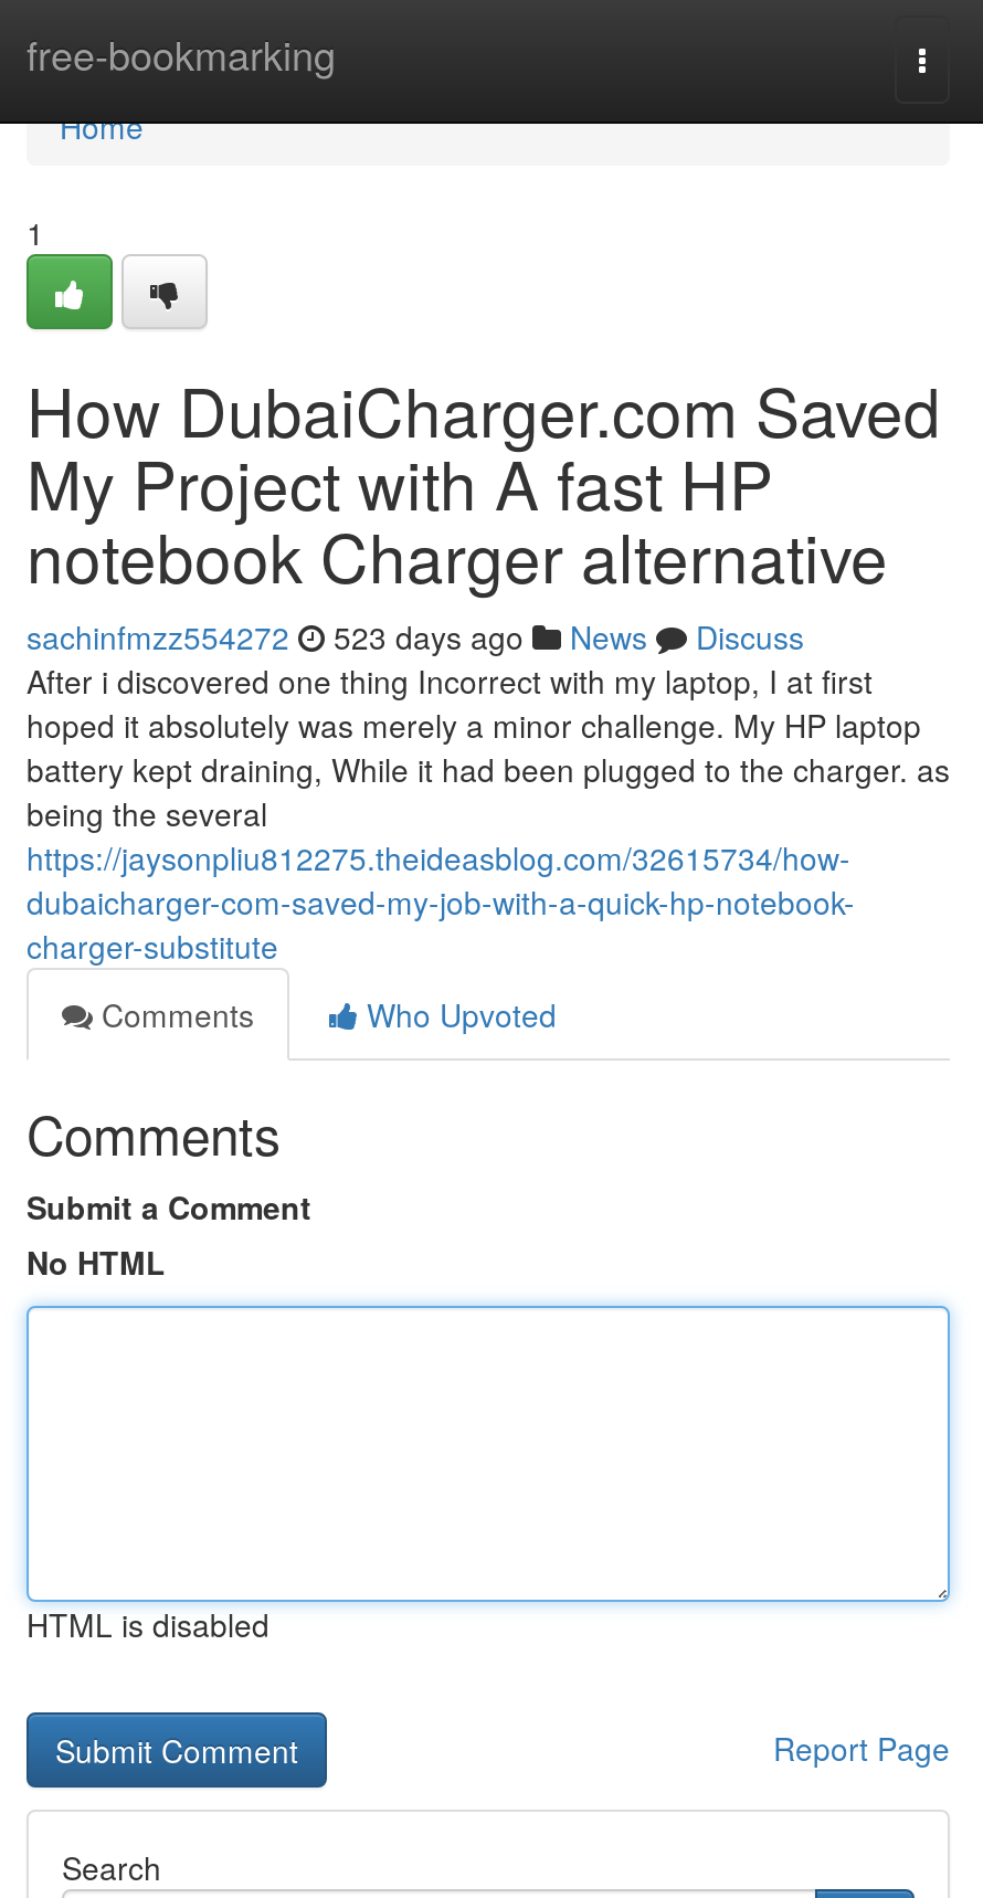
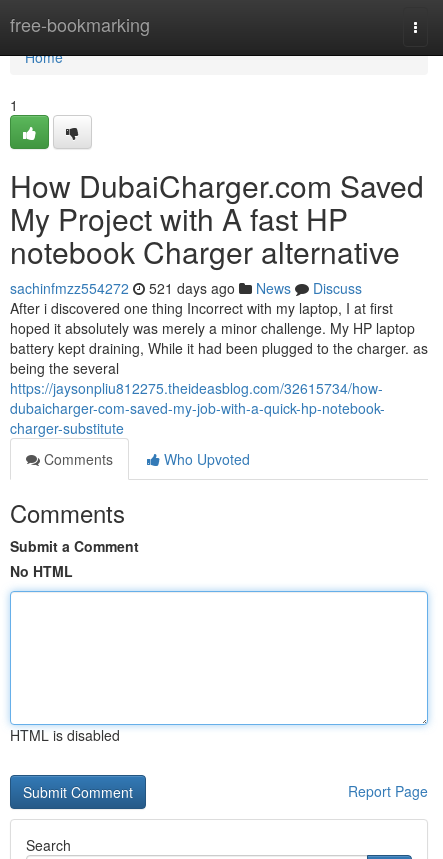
[27,614,804,658] sachinfmzz554272 523 days ago News Discuss -> [10,278,362,298] sachinfmzz554272 521 days ago News Discuss

